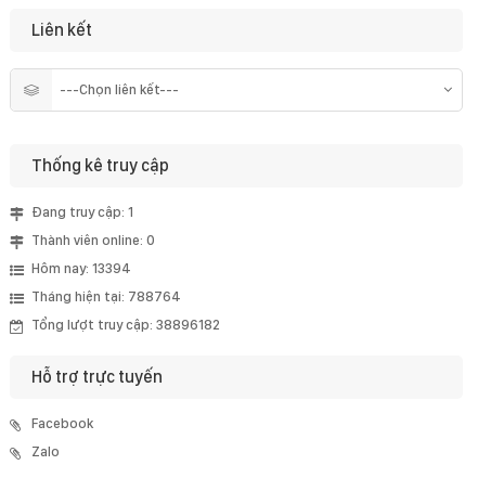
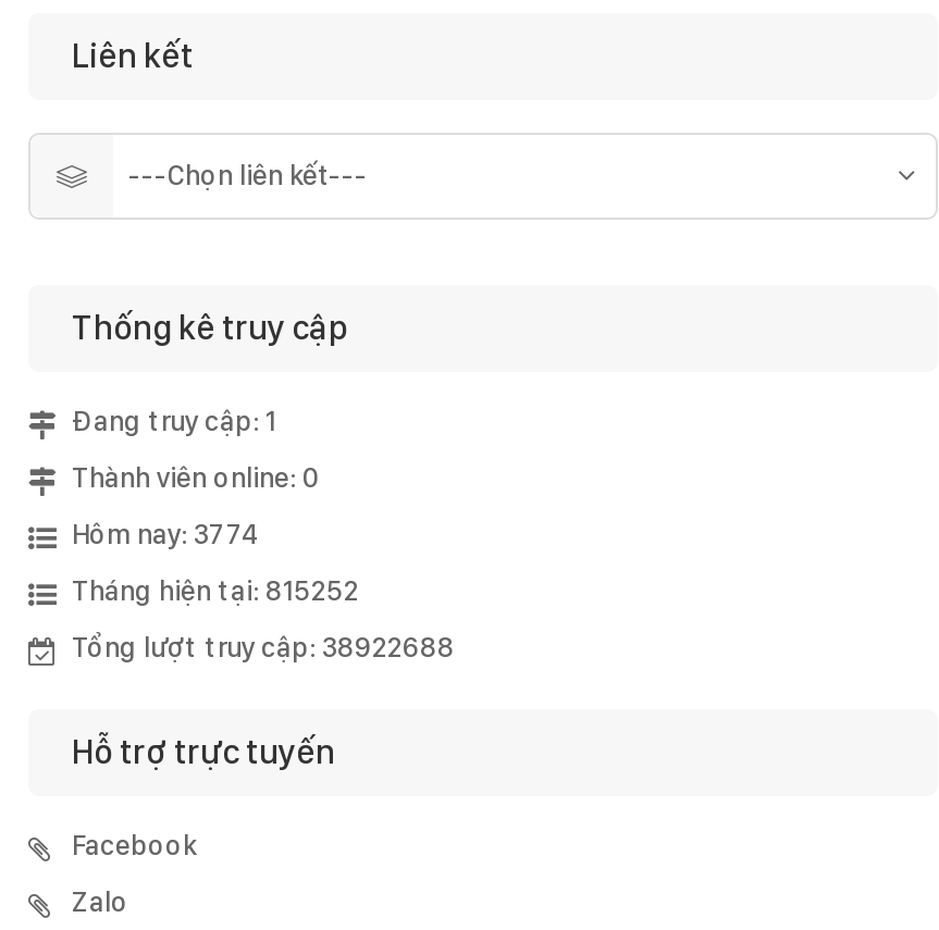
[31,260,131,276] Hôm nay: 13394 -> [72,517,261,550] Hôm nay: 3774
[31,288,181,304] Tháng hiện tại: 788764 -> [72,573,359,606] Tháng hiện tại: 815252
[31,316,220,332] Tổng lượt truy cập: 38896182 -> [72,630,455,663] Tổng lượt truy cập: 38922688

